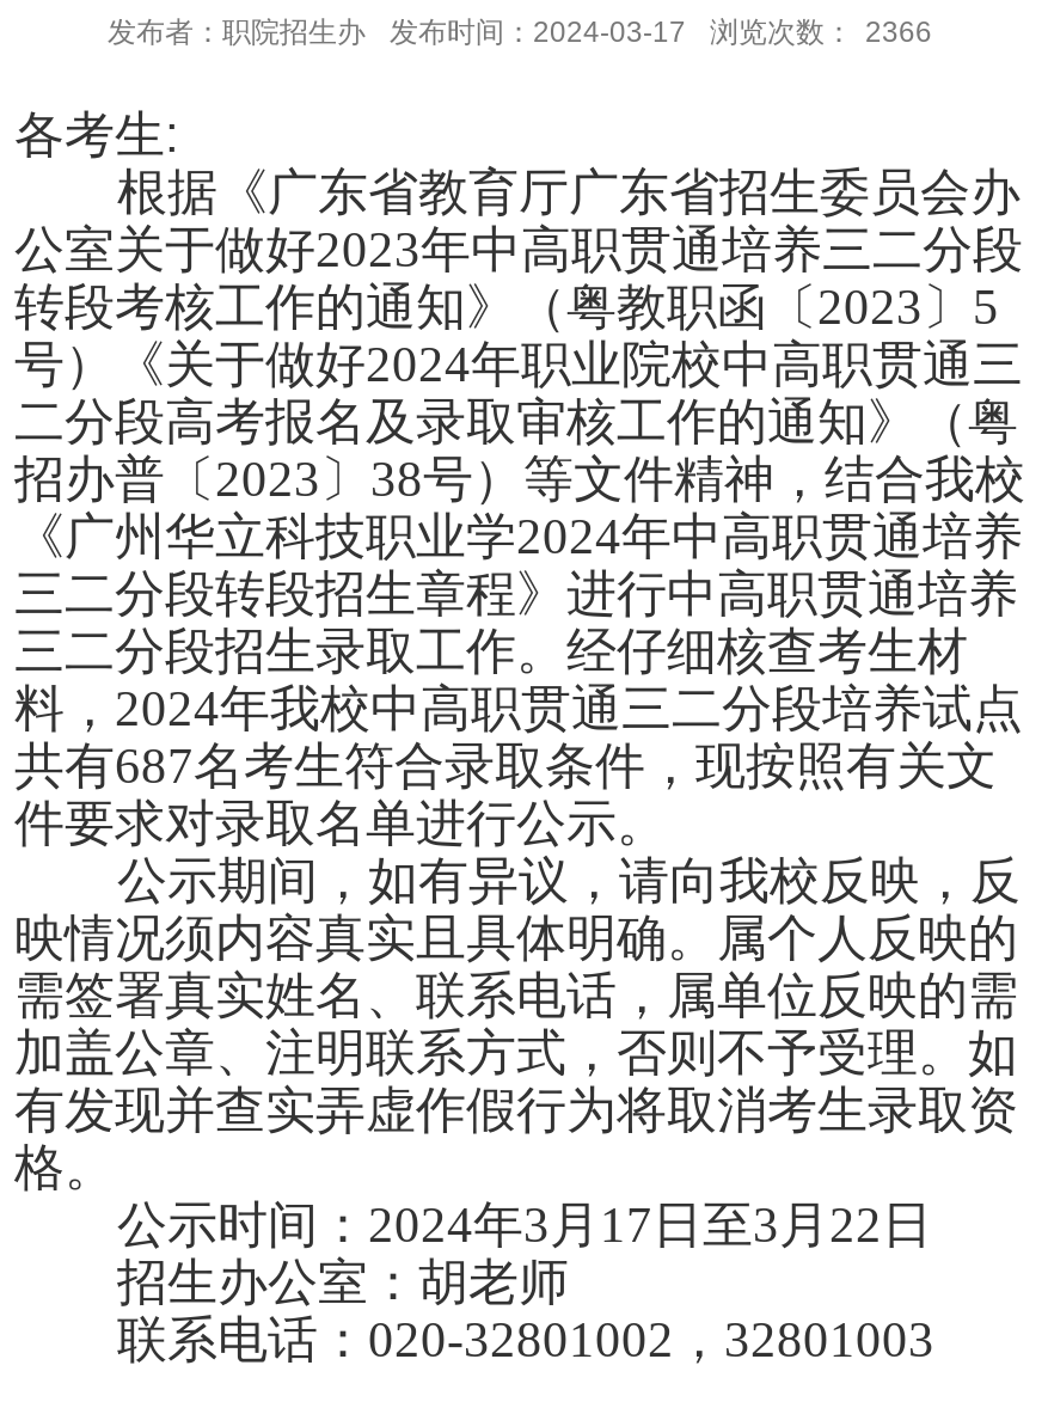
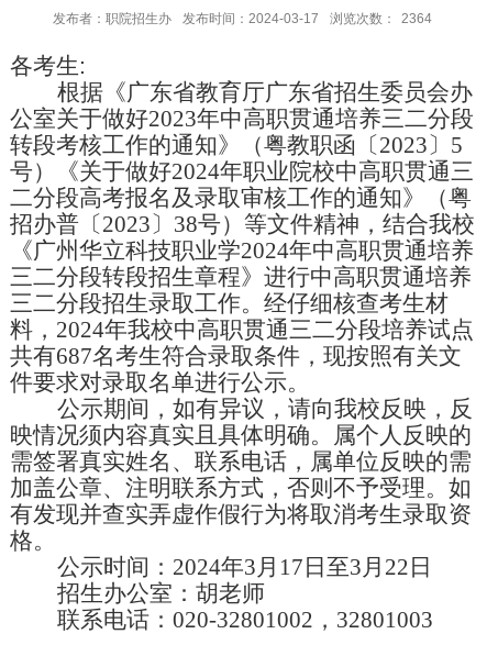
[108,15,932,48] 发布者：职院招生办 发布时间：2024-03-17 浏览次数： 2366 -> [53,11,432,26] 发布者：职院招生办 发布时间：2024-03-17 浏览次数： 2364

